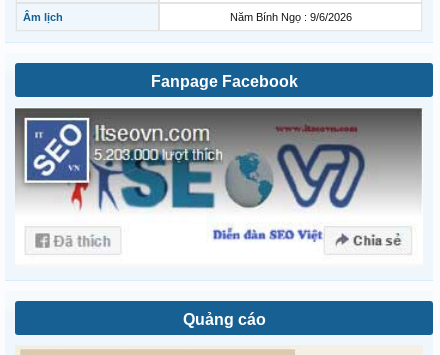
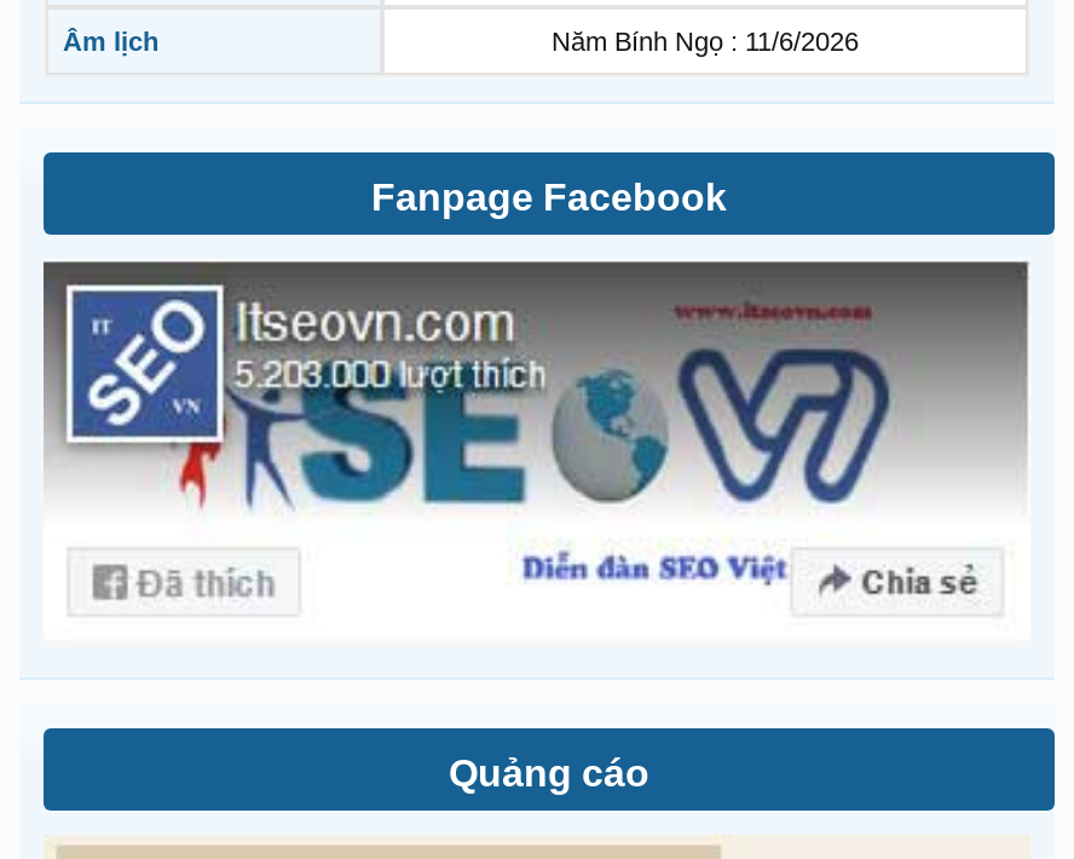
[229,11,351,23] Năm Bính Ngọ : 9/6/2026 -> [552,28,859,57] Năm Bính Ngọ : 11/6/2026

